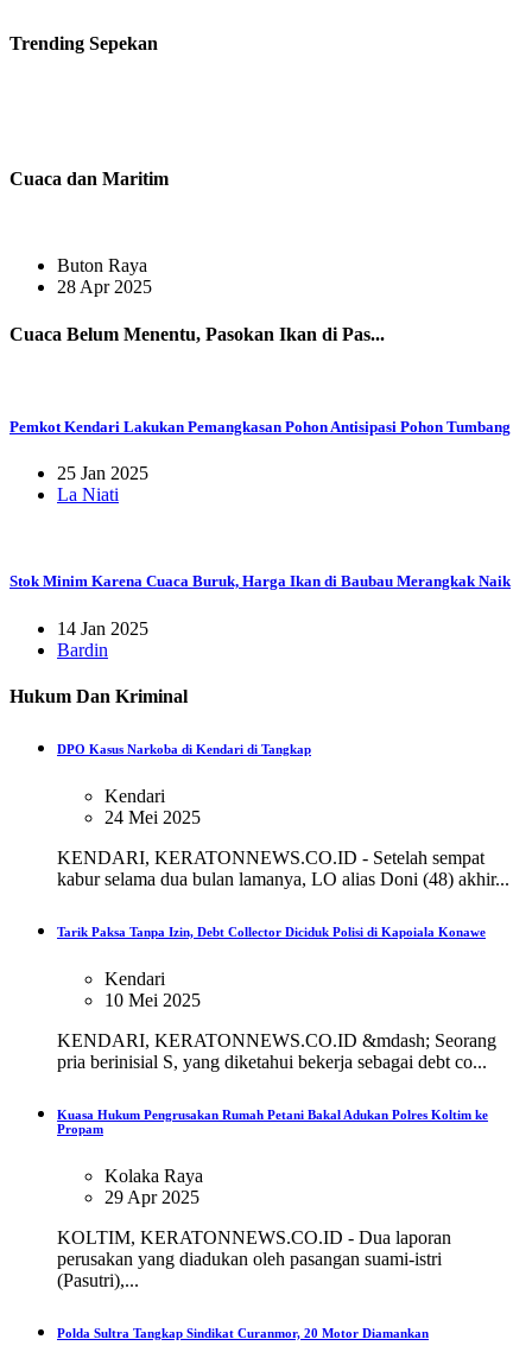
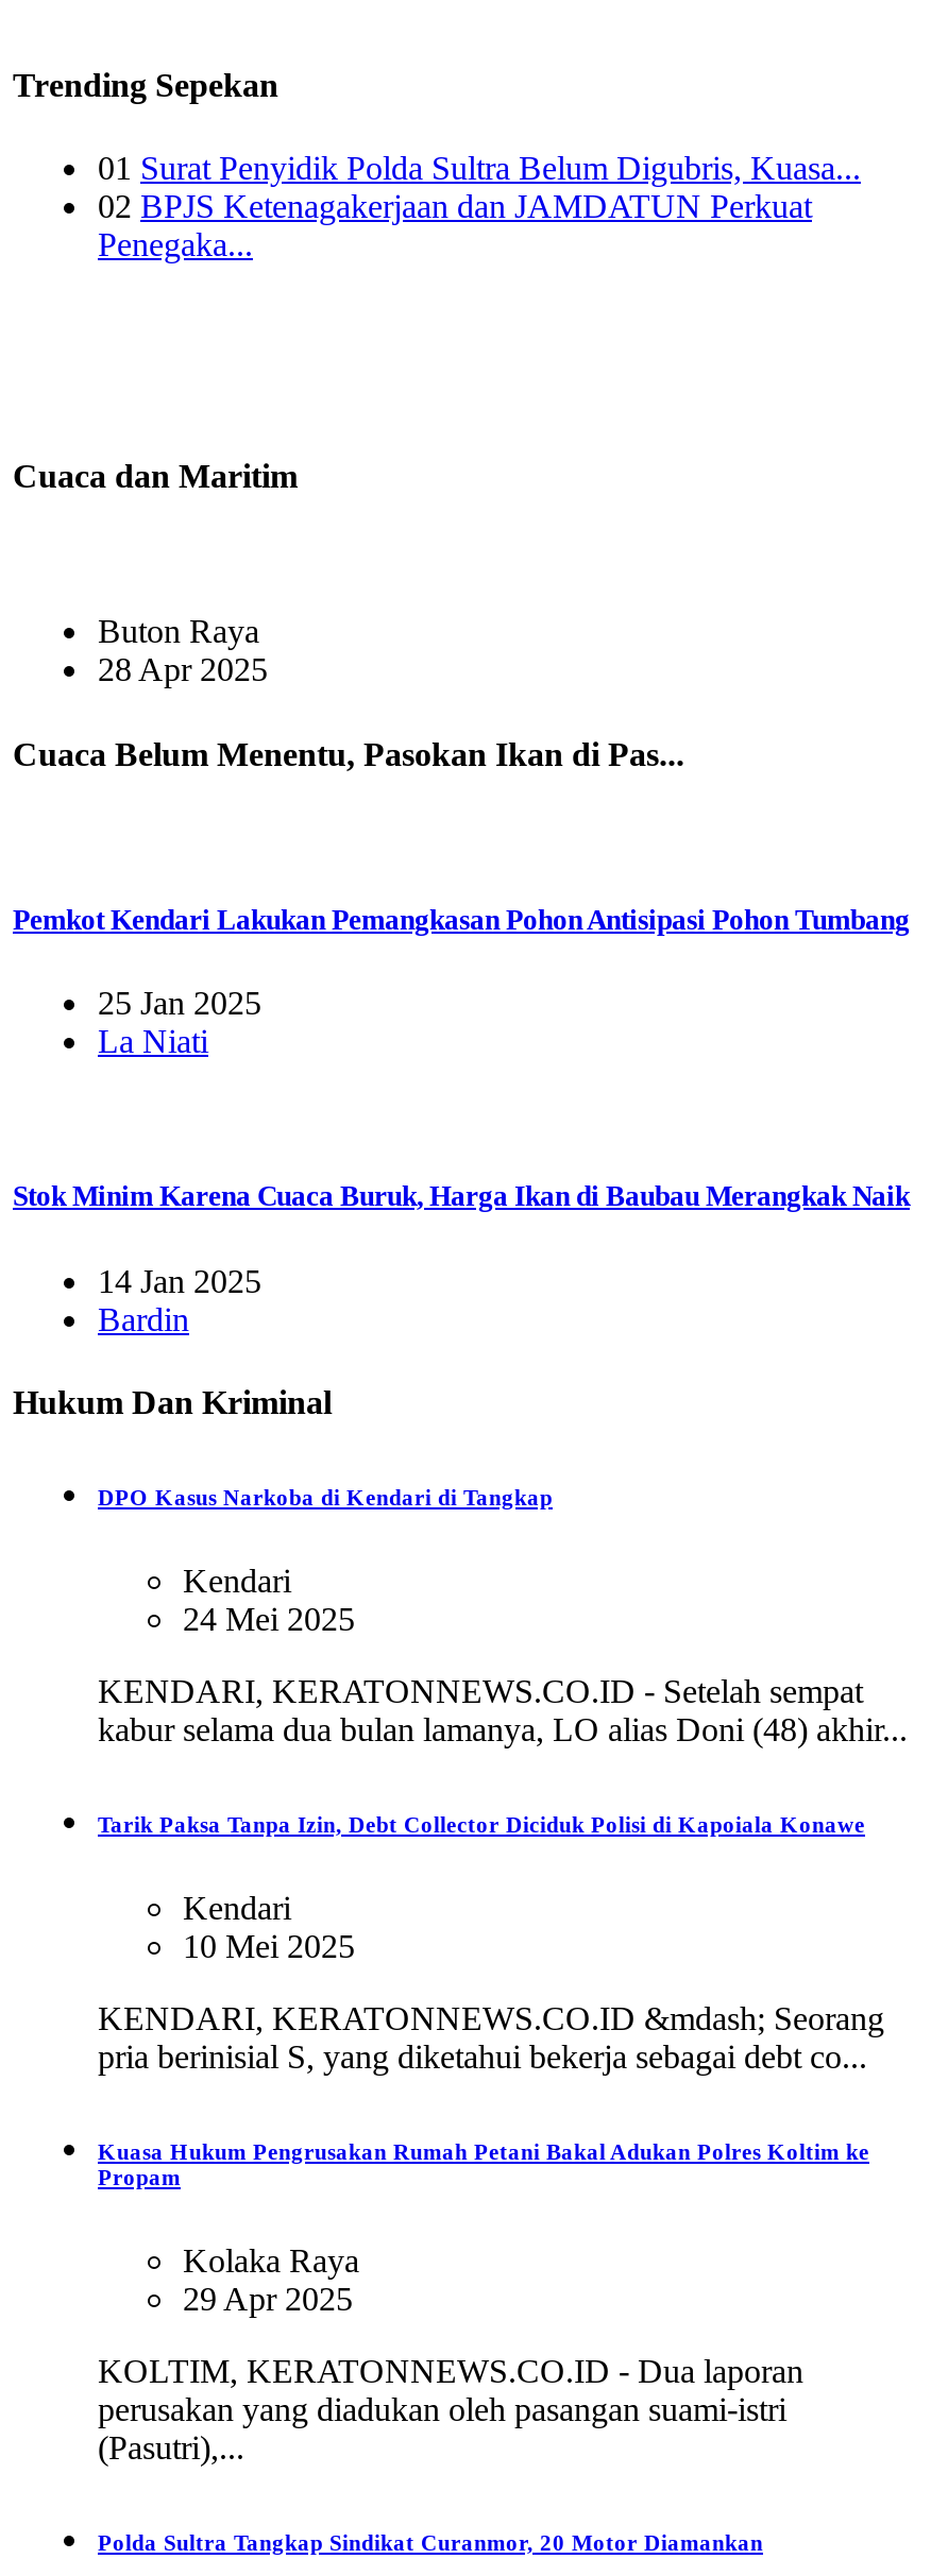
none -> [98,149,861,262] 01 Surat Penyidik Polda Sultra Belum Digubris, Kuasa... | 02 BPJS Ketenagakerjaan dan JAMDATUN Perkuat | Penegaka...

